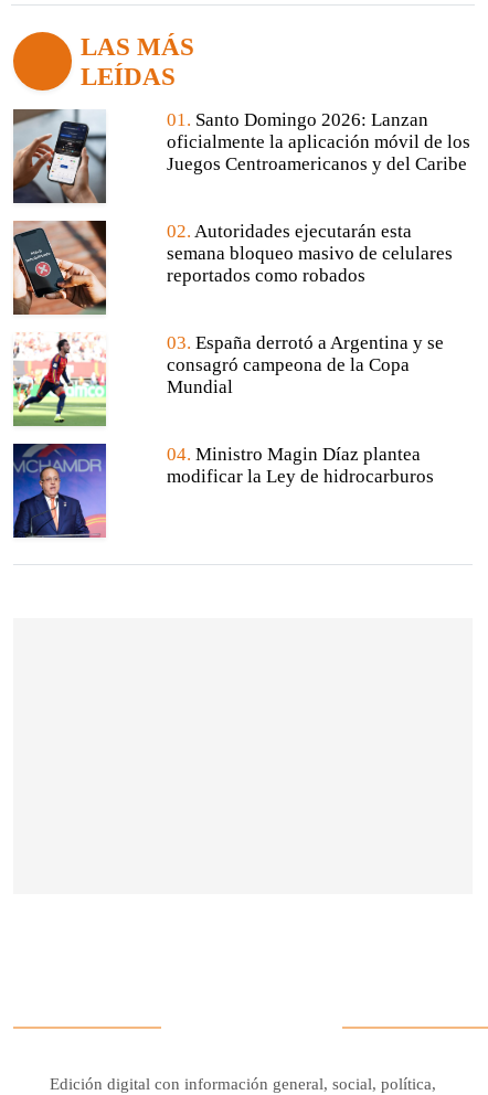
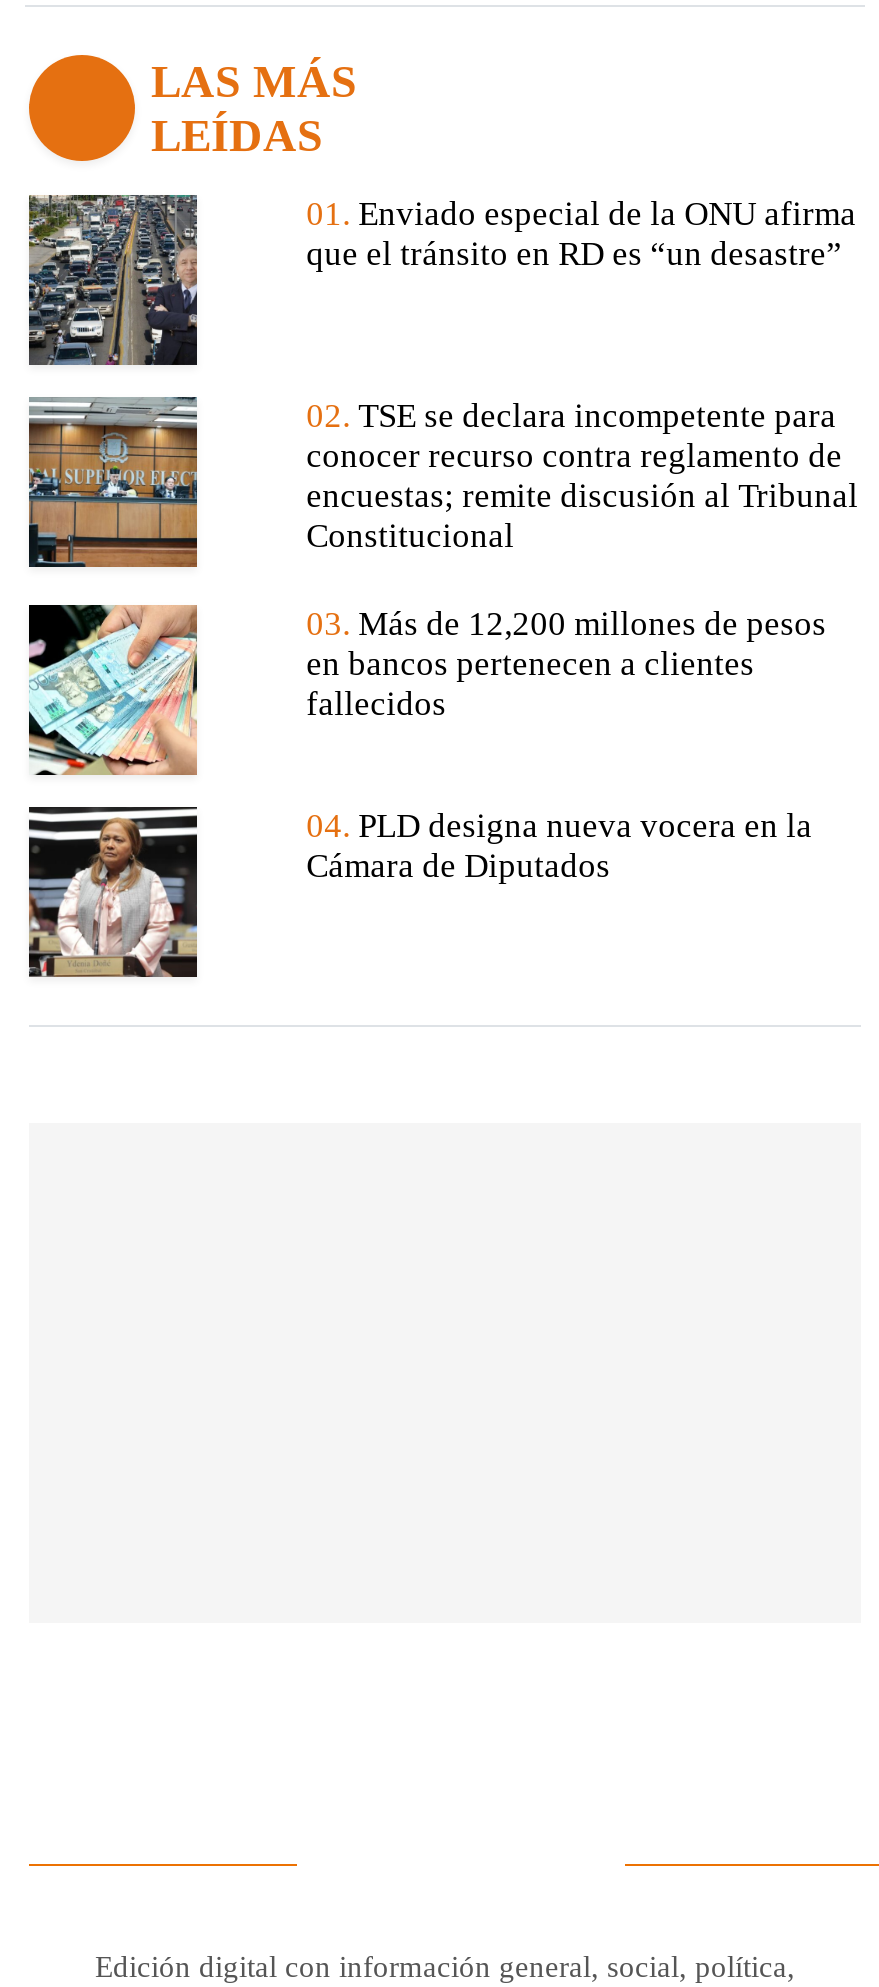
[13,109,106,204] [image] -> [27,193,199,367] [image]
[166,109,470,174] 01. Santo Domingo 2026: Lanzan | oficialmente la aplicación móvil de los | Juegos Centroamericanos y del Caribe -> [306,195,856,273] 01. Enviado especial de la ONU afirma | que el tránsito en RD es “un desastre”
[12,220,107,316] [image] -> [27,395,199,569] [image]
[166,221,452,286] 02. Autoridades ejecutarán esta | semana bloqueo masivo de celulares | reportados como robados -> [306,397,858,555] 02. TSE se declara incompetente para | conocer recurso contra reglamento de | encuestas; remite discusión al Tribunal | Constitucional
[12,333,106,427] [image] -> [27,603,199,777] [image]
[166,332,444,397] 03. España derrotó a Argentina y se | consagró campeona de la Copa | Mundial -> [306,605,826,723] 03. Más de 12,200 millones de pesos | en bancos pertenecen a clientes | fallecidos
[12,444,107,539] [image] -> [27,807,199,979] [image]
[166,444,434,487] 04. Ministro Magin Díaz plantea | modificar la Ley de hidrocarburos -> [306,807,812,885] 04. PLD designa nueva vocera en la | Cámara de Diputados

